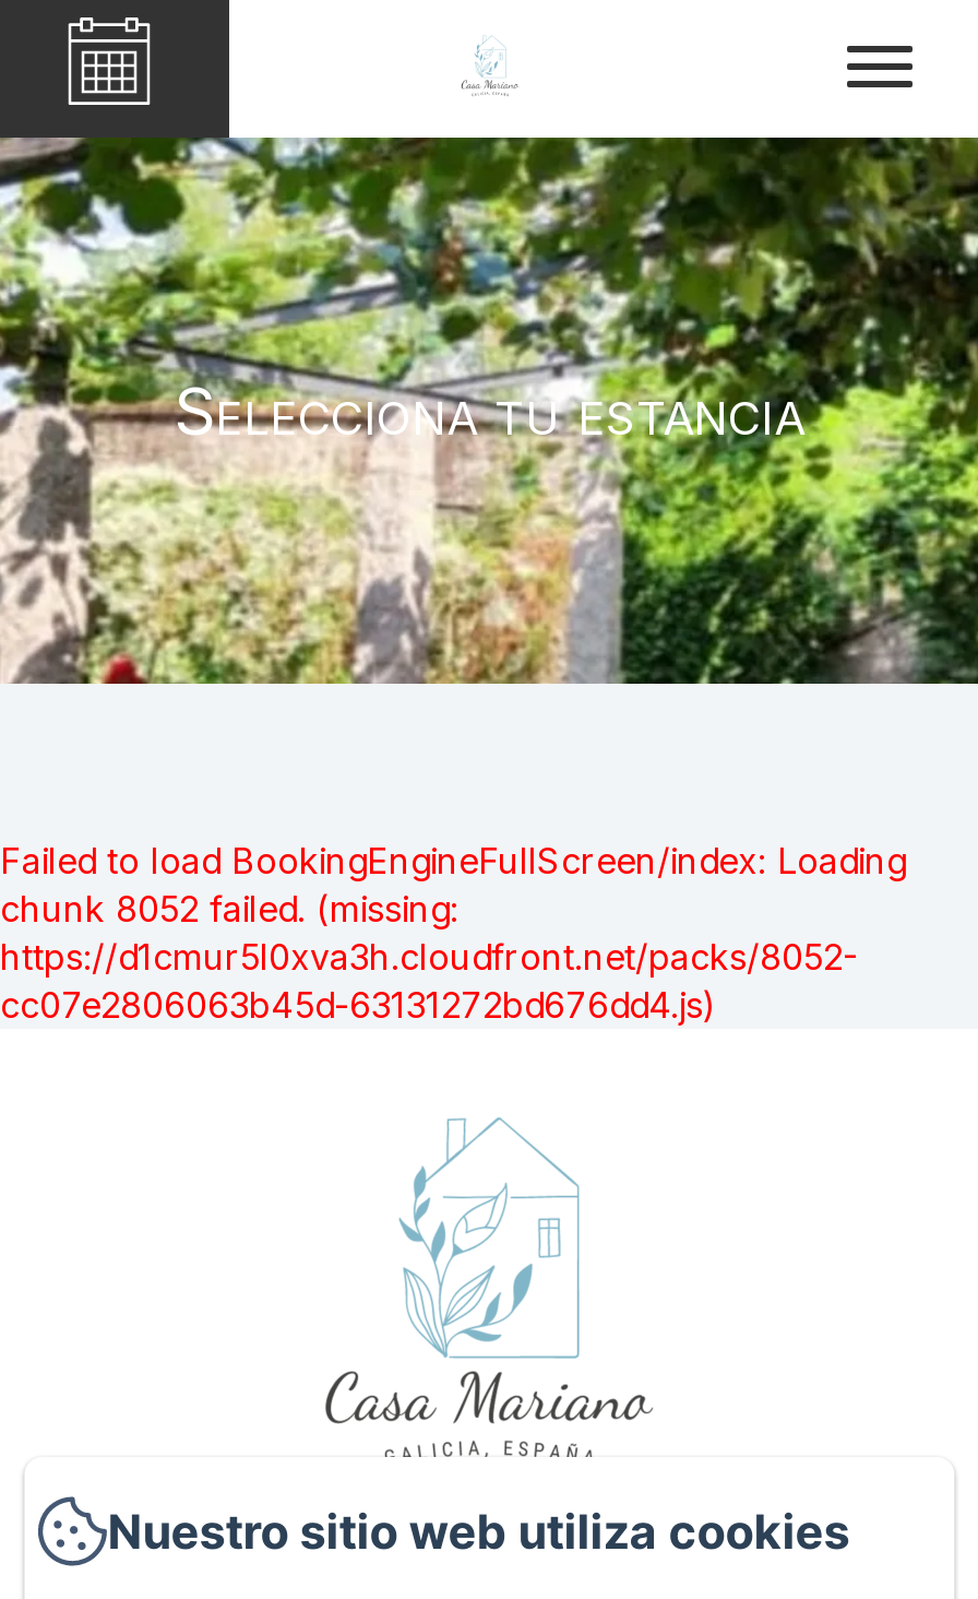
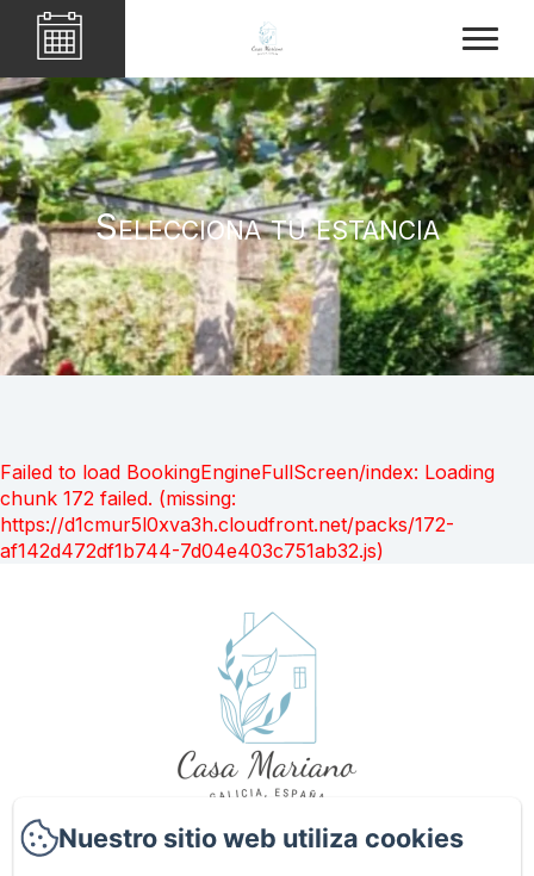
[0,887,858,1027] chunk 8052 failed. (missing: | https://d1cmur5l0xva3h.cloudfront.net/packs/8052- | cc07e2806063b45d-63131272bd676dd4.js) -> [0,486,454,563] chunk 172 failed. (missing: | https://d1cmur5l0xva3h.cloudfront.net/packs/172- | af142d472df1b744-7d04e403c751ab32.js)

